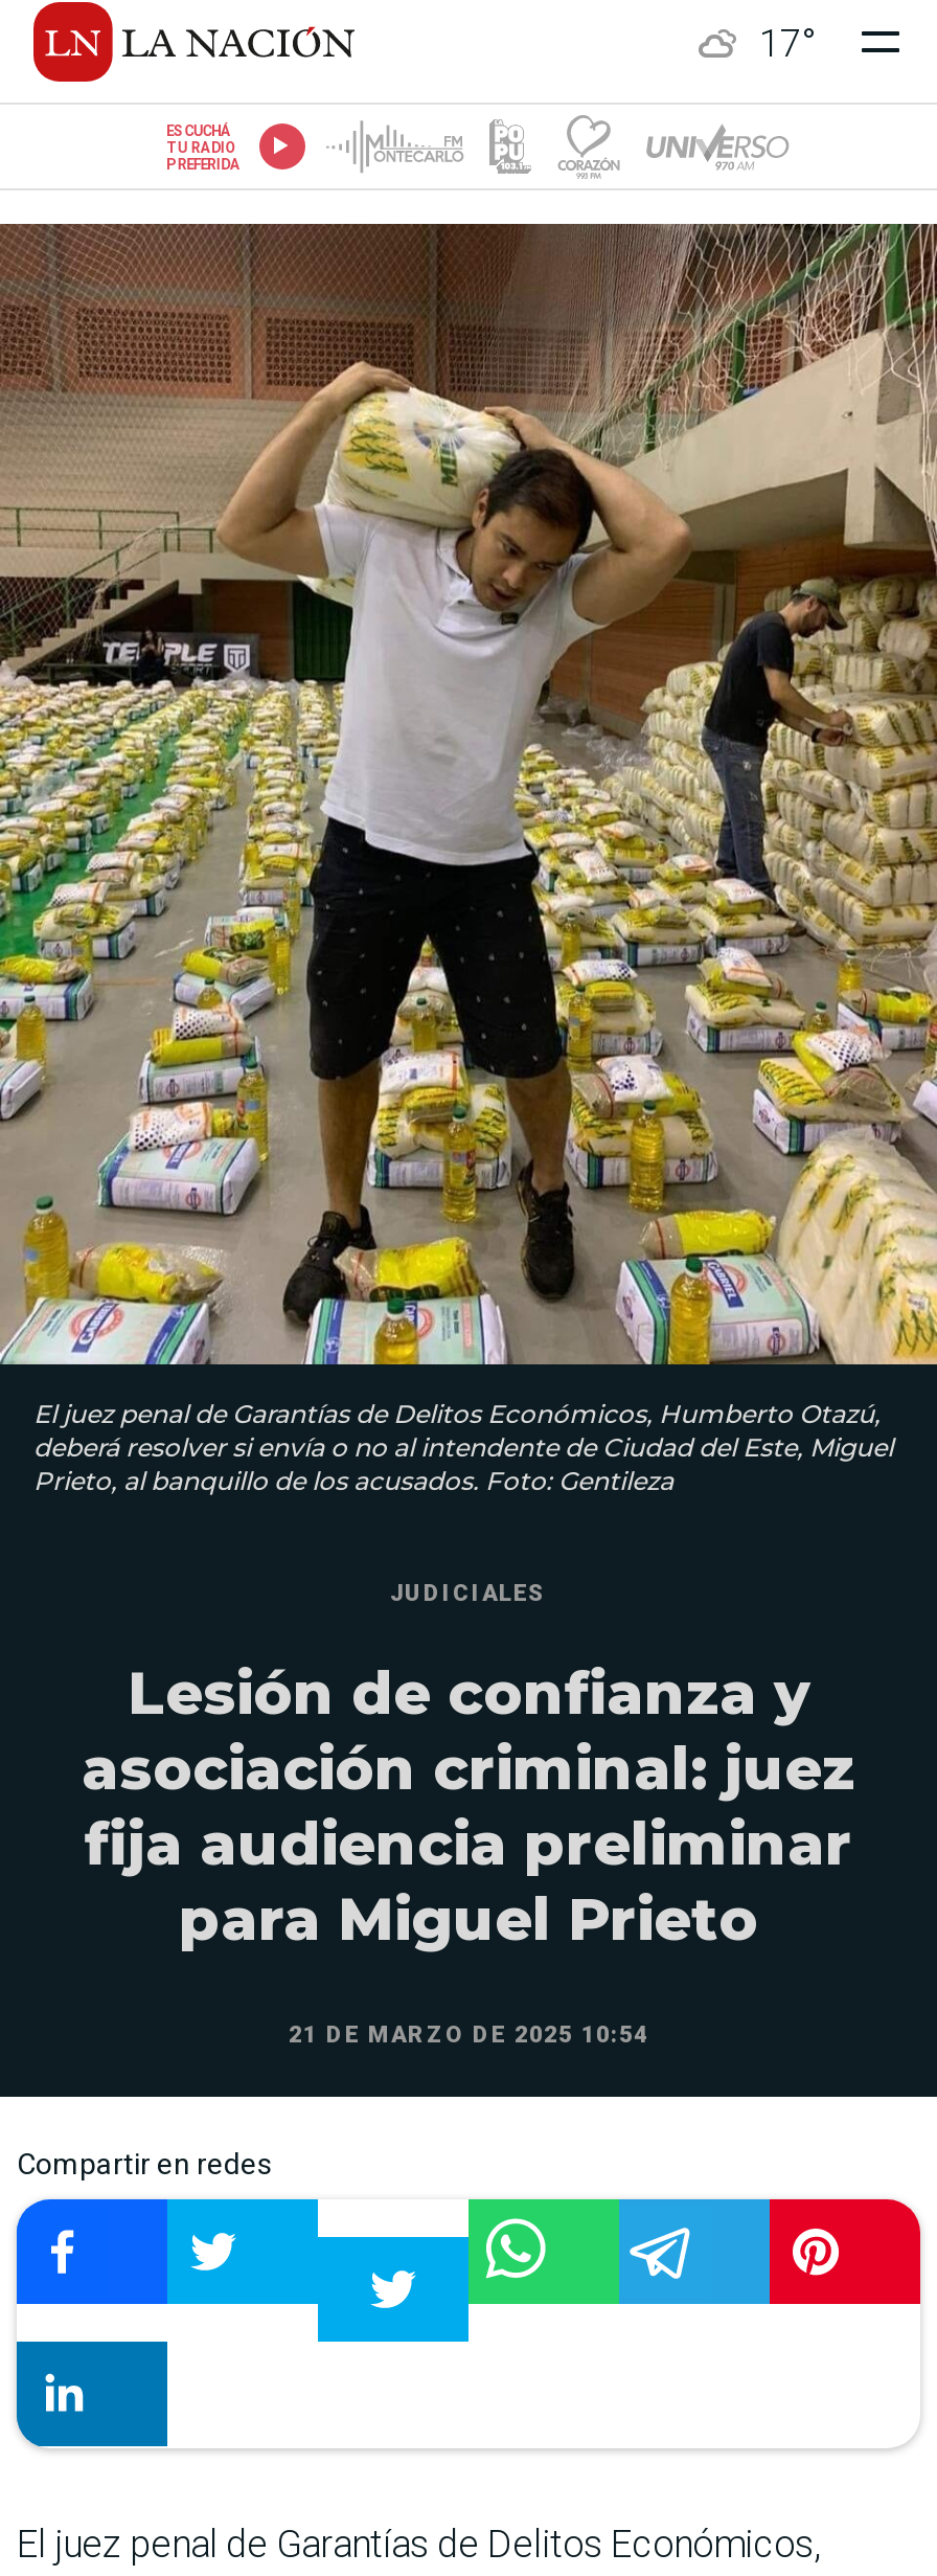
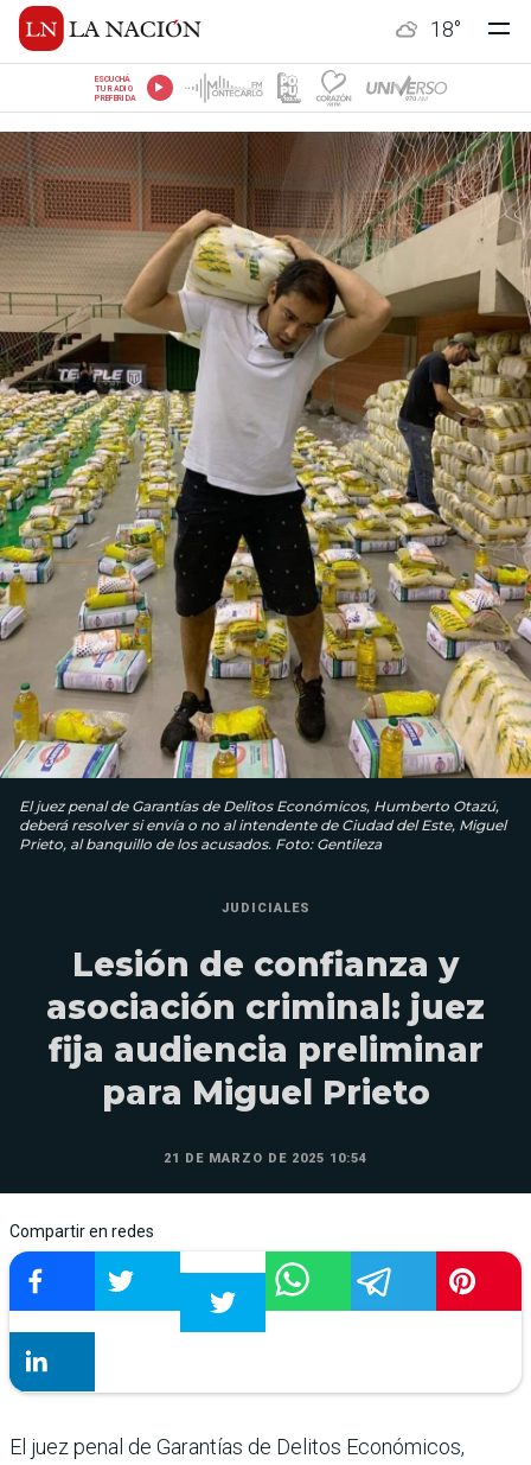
[759,21,814,65] 17° -> [430,17,461,42] 18°

